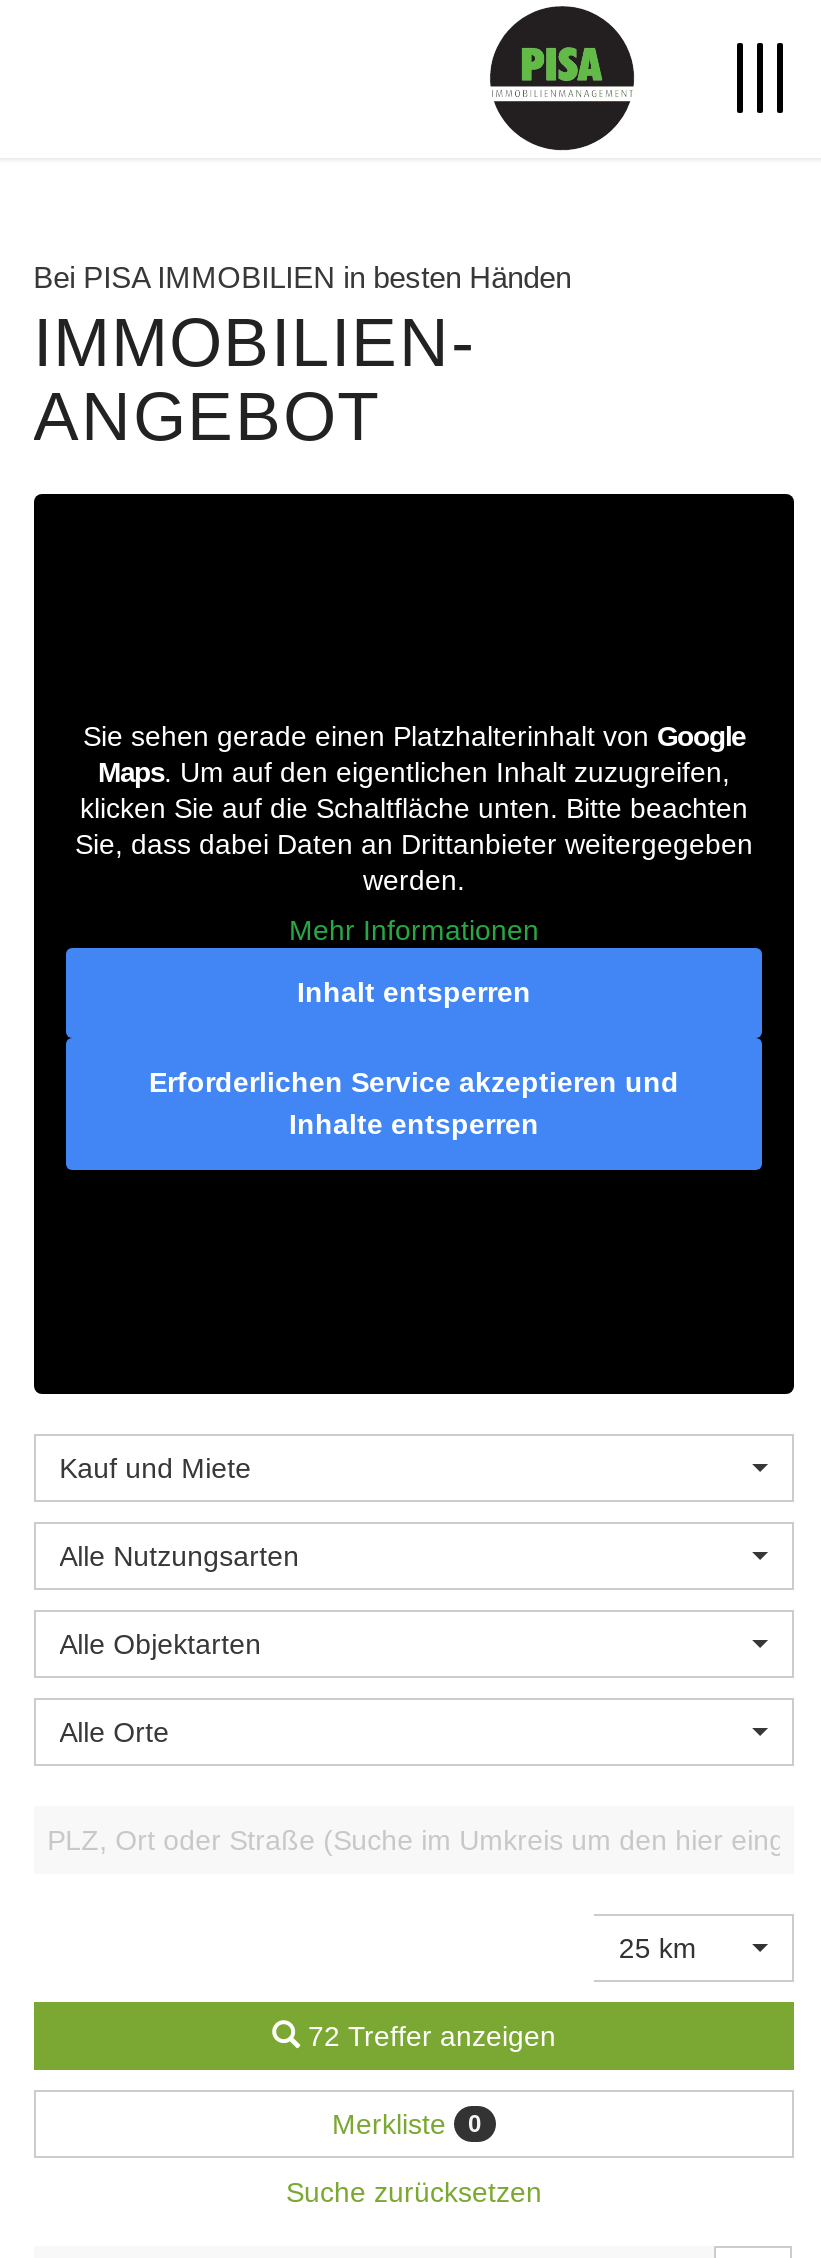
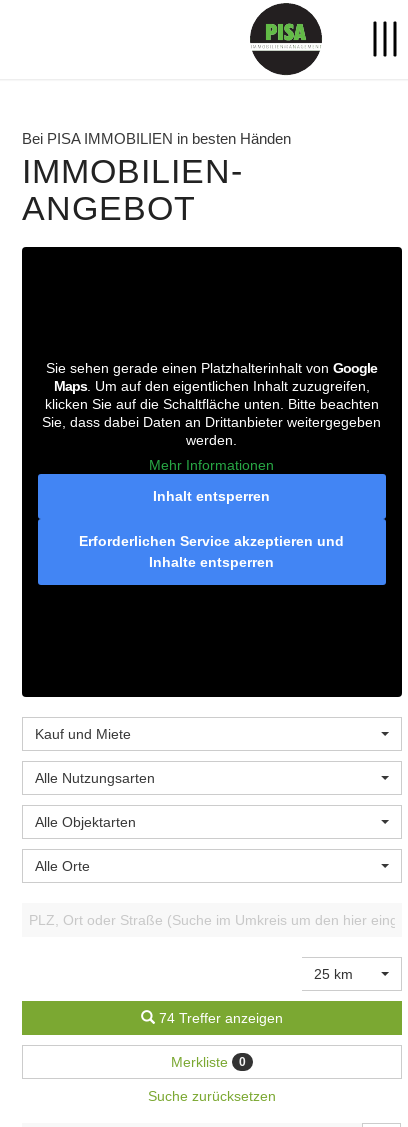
[300,2019,556,2051] 72 Treffer anzeigen -> [155,1009,283,1025] 74 Treffer anzeigen

